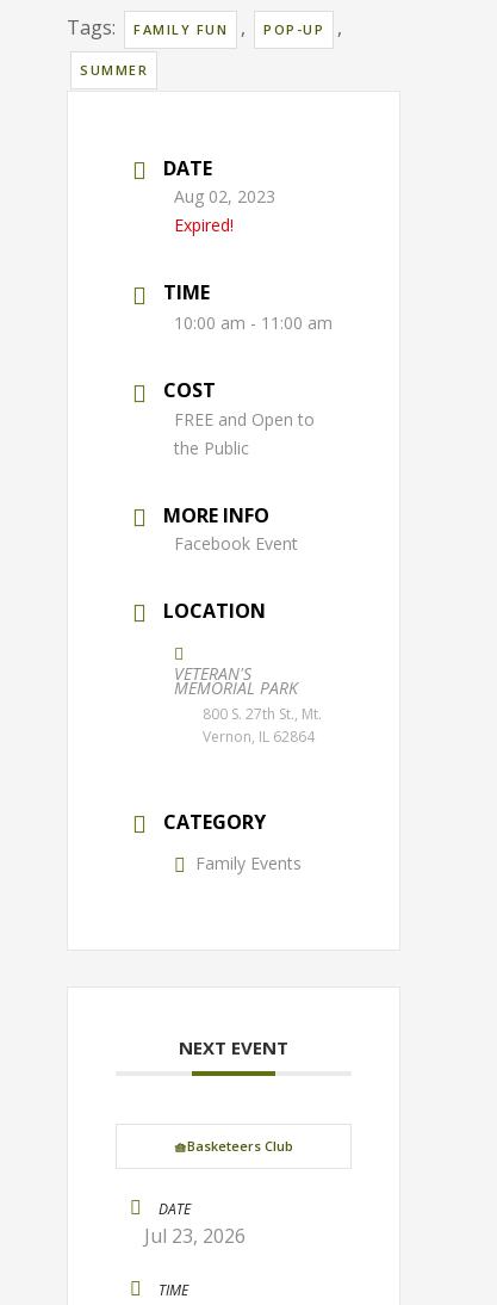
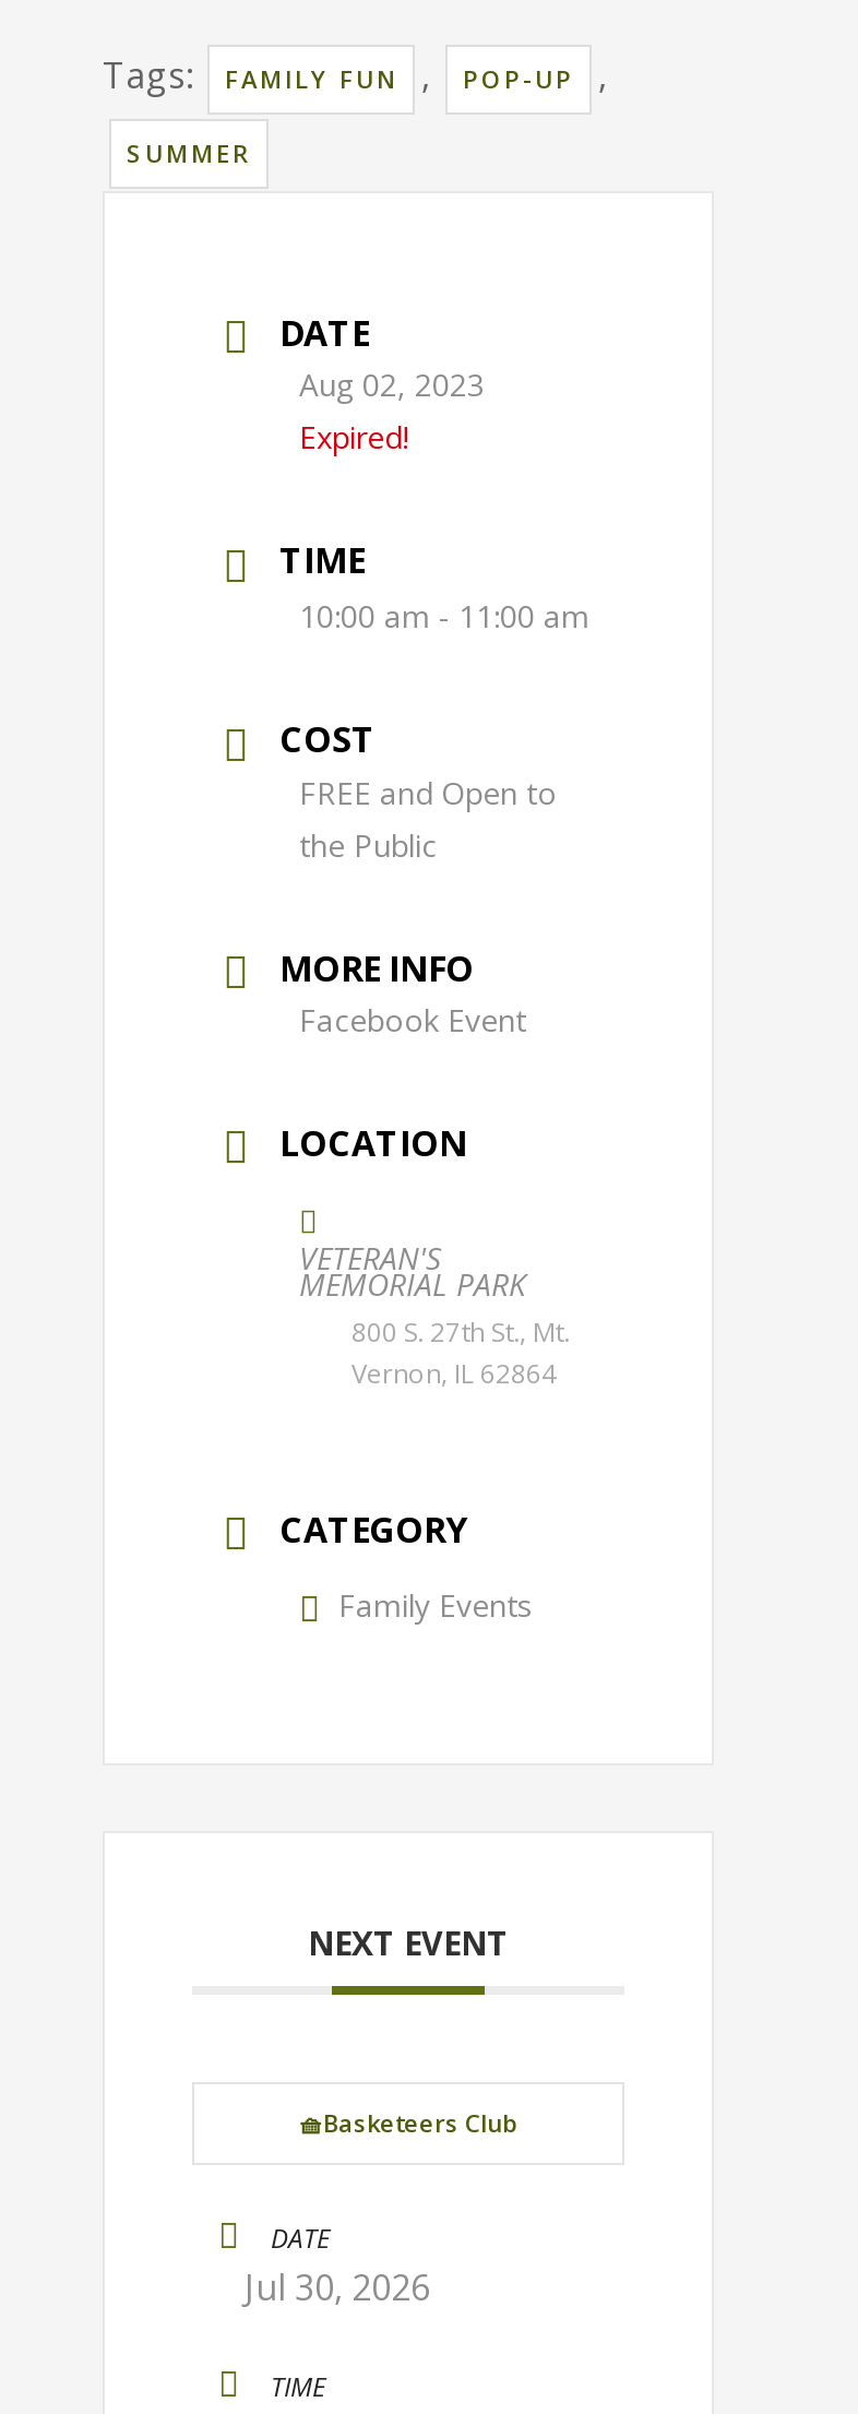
[144,1223,246,1249] Jul 23, 2026 -> [245,2263,430,2311] Jul 30, 2026

